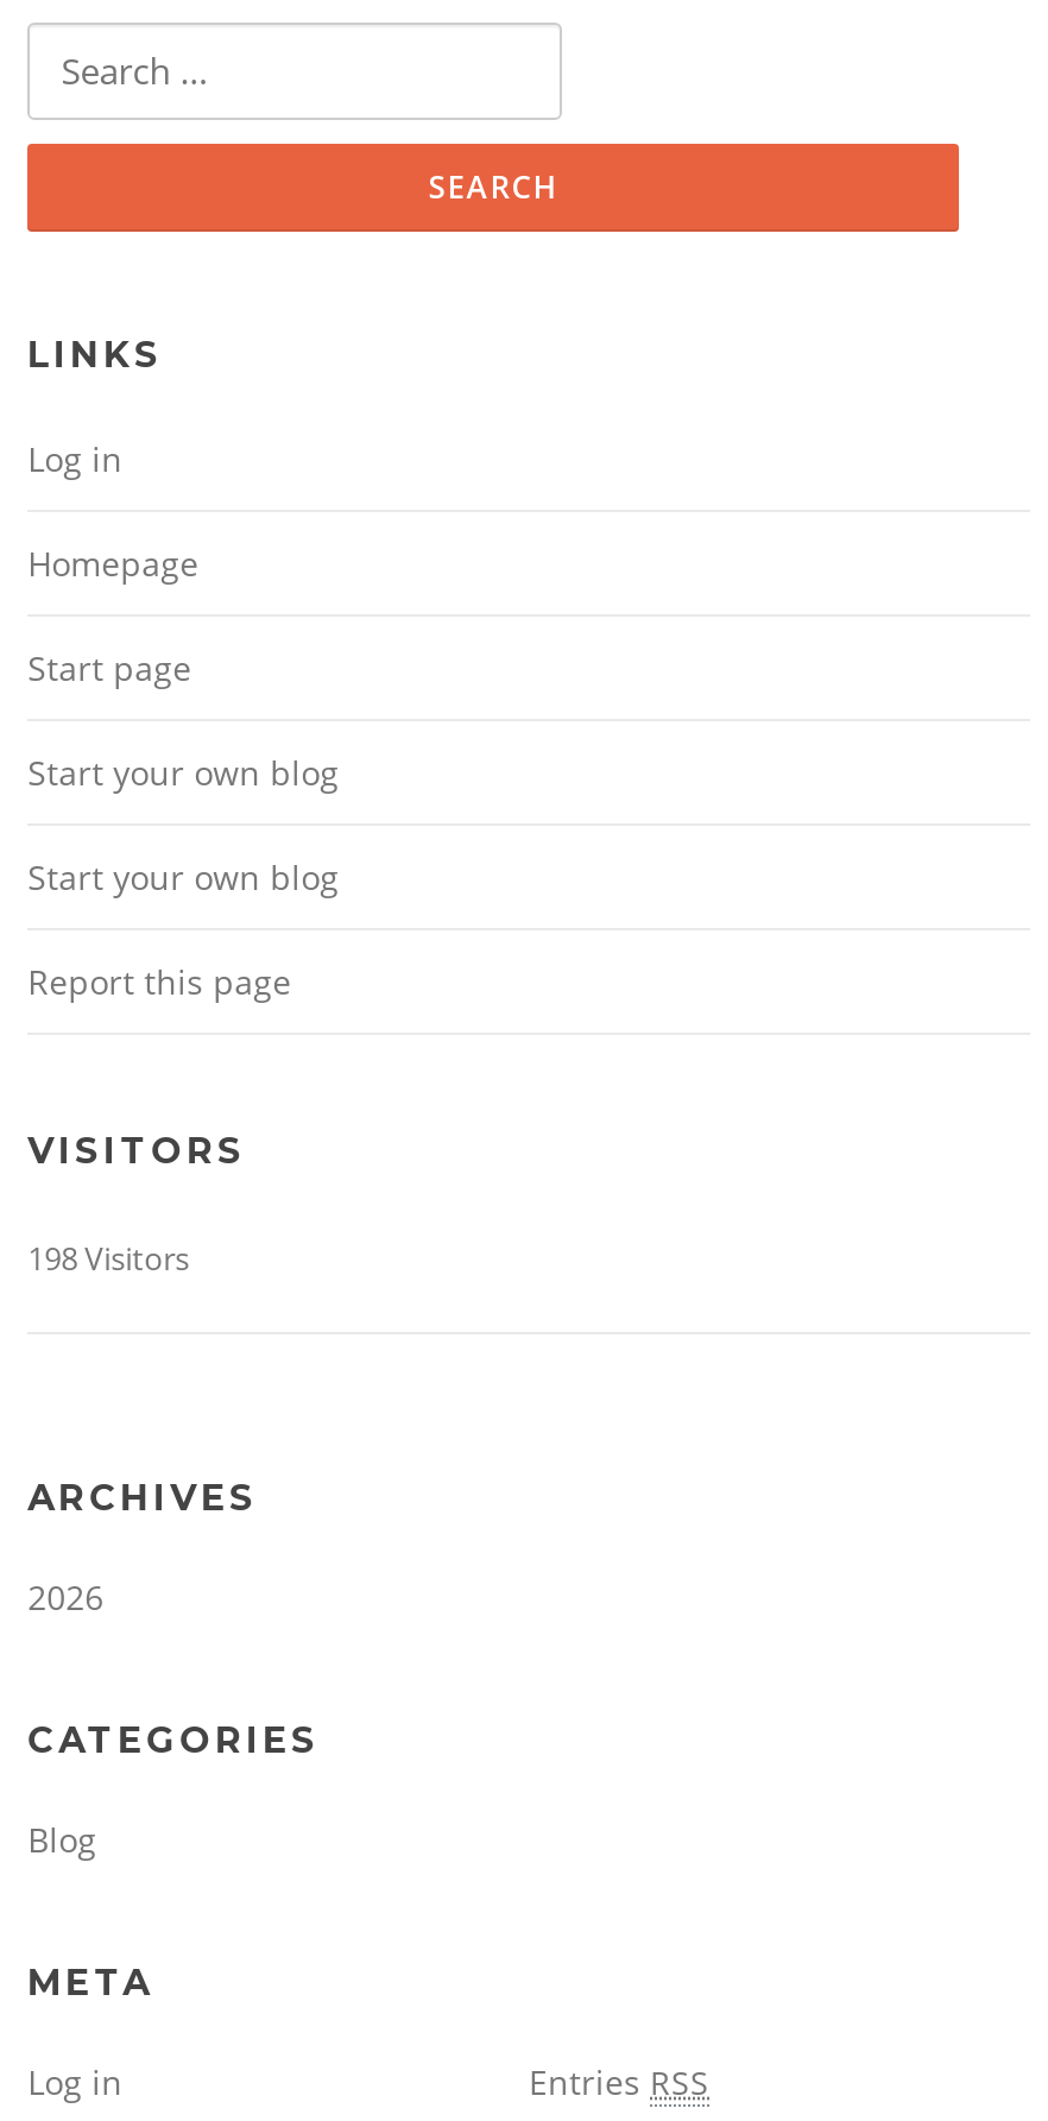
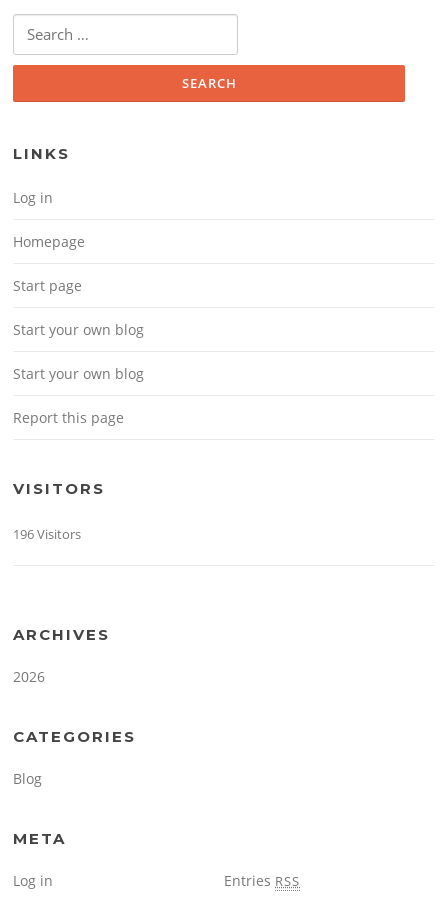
[28,1237,189,1280] 198 Visitors -> [13,525,81,543] 196 Visitors

